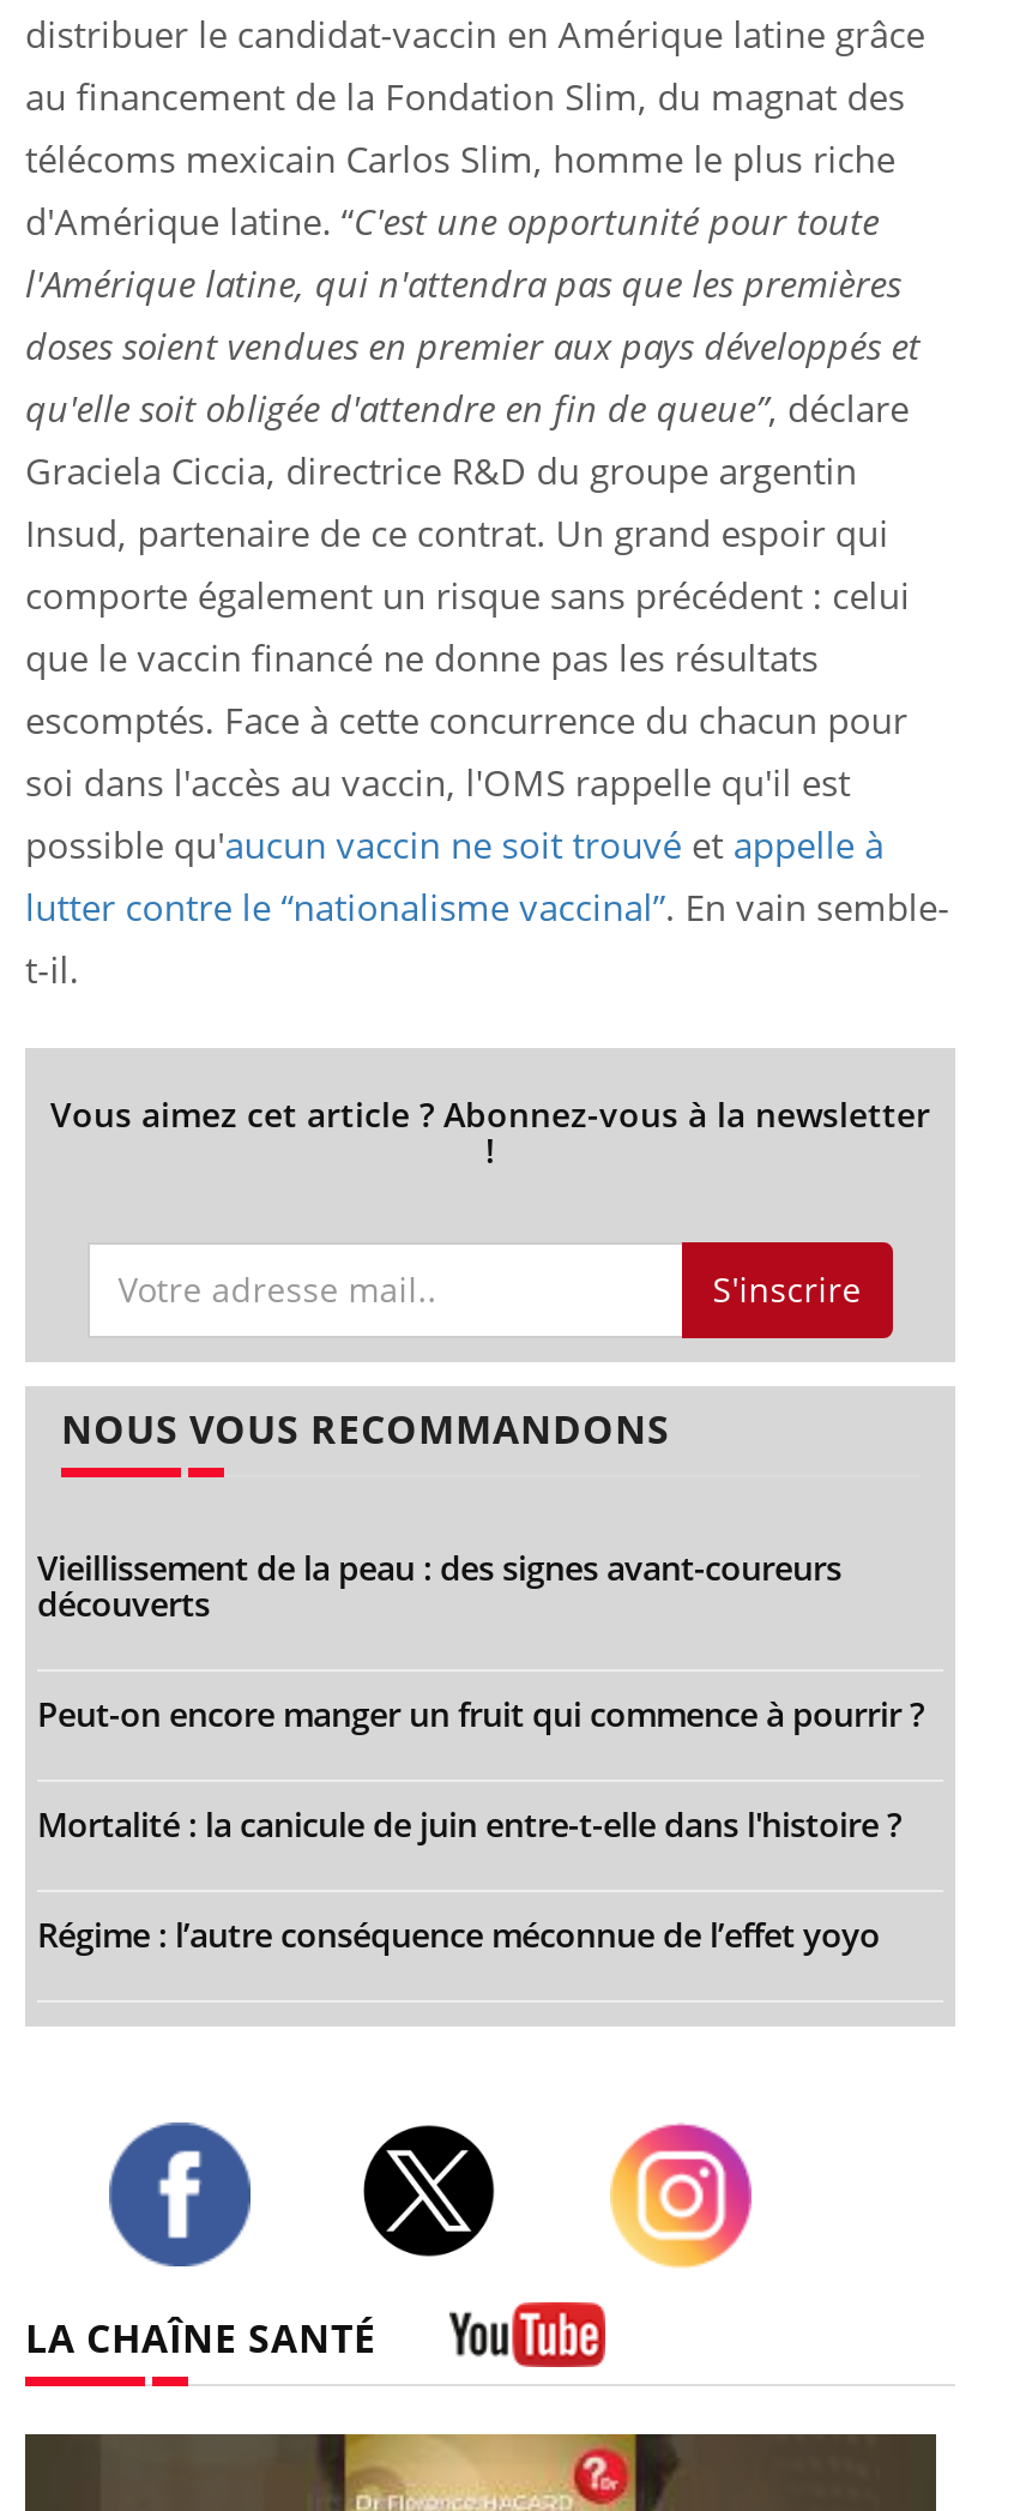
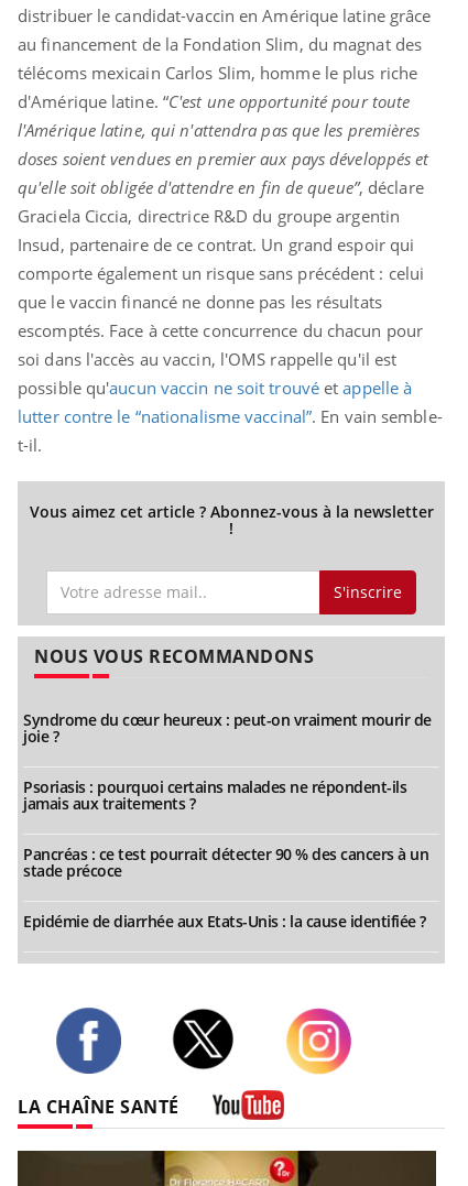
[37,1545,841,1627] Vieillissement de la peau : des signes avant-coureurs | découverts -> [23,710,431,747] Syndrome du cœur heureux : peut-on vraiment mourir de | joie ?
[37,1692,923,1737] Peut-on encore manger un fruit qui commence à pourrir ? -> [23,777,406,814] Psoriasis : pourquoi certains malades ne répondent-ils | jamais aux traitements ?
[37,1802,900,1848] Mortalité : la canicule de juin entre-t-elle dans l'histoire ? -> [23,844,428,881] Pancréas : ce test pourrait détecter 90 % des cancers à un | stade précoce
[37,1912,880,1958] Régime : l’autre conséquence méconnue de l’effet yoyo -> [23,911,426,932] Epidémie de diarrhée aux Etats-Unis : la cause identifiée ?

